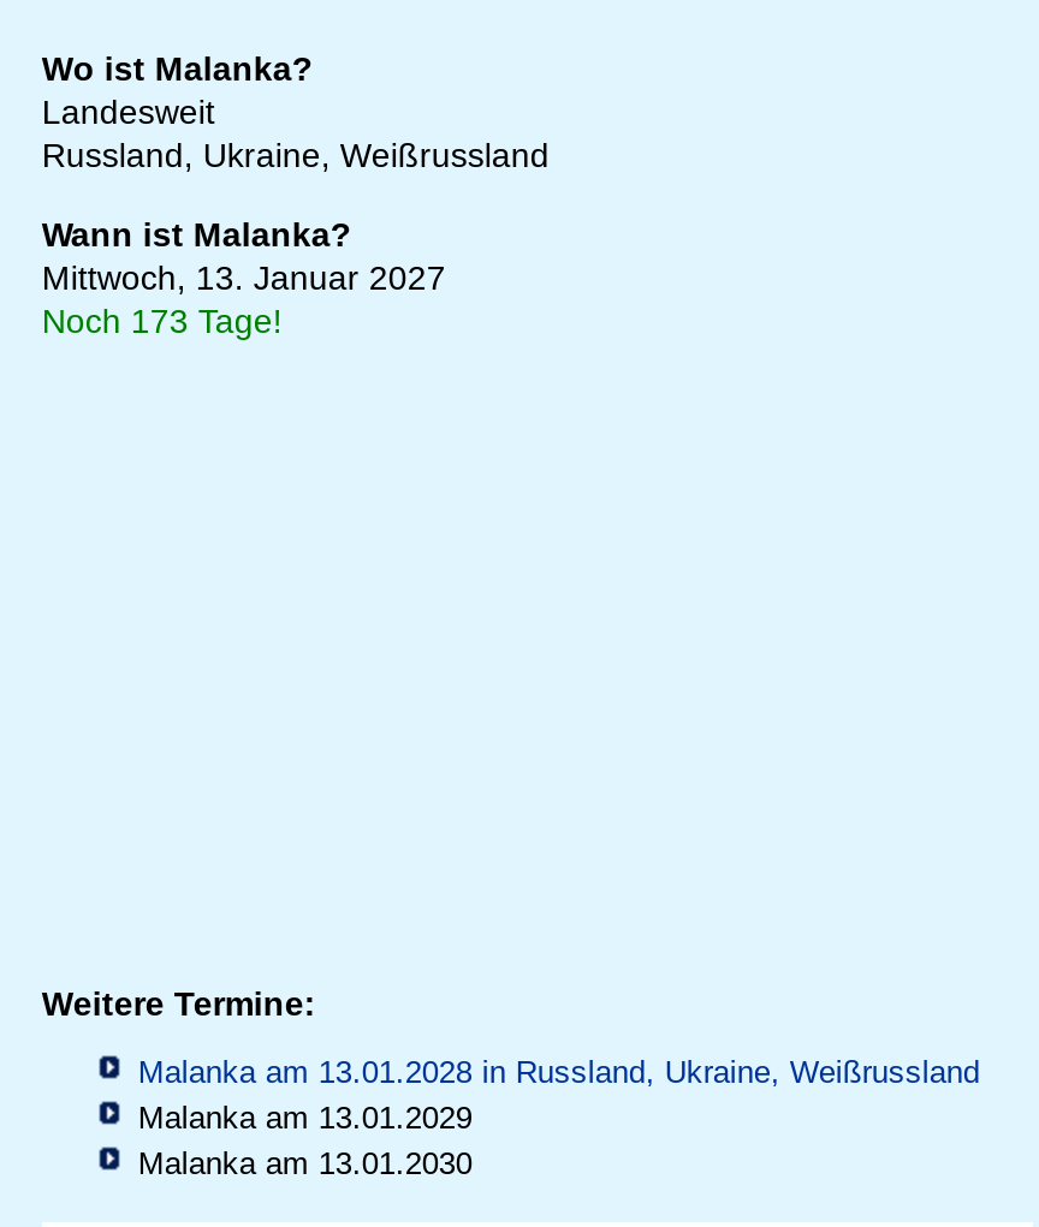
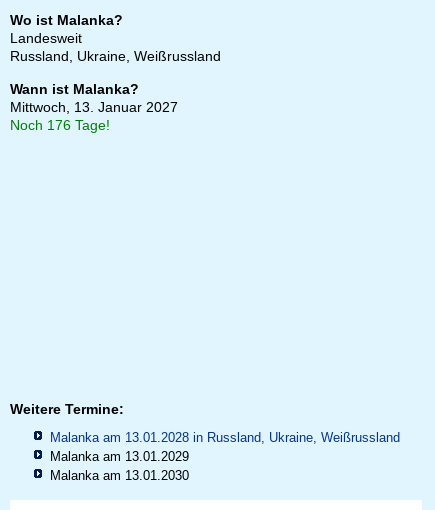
[42,301,282,339] Noch 173 Tage! -> [10,117,110,133] Noch 176 Tage!

